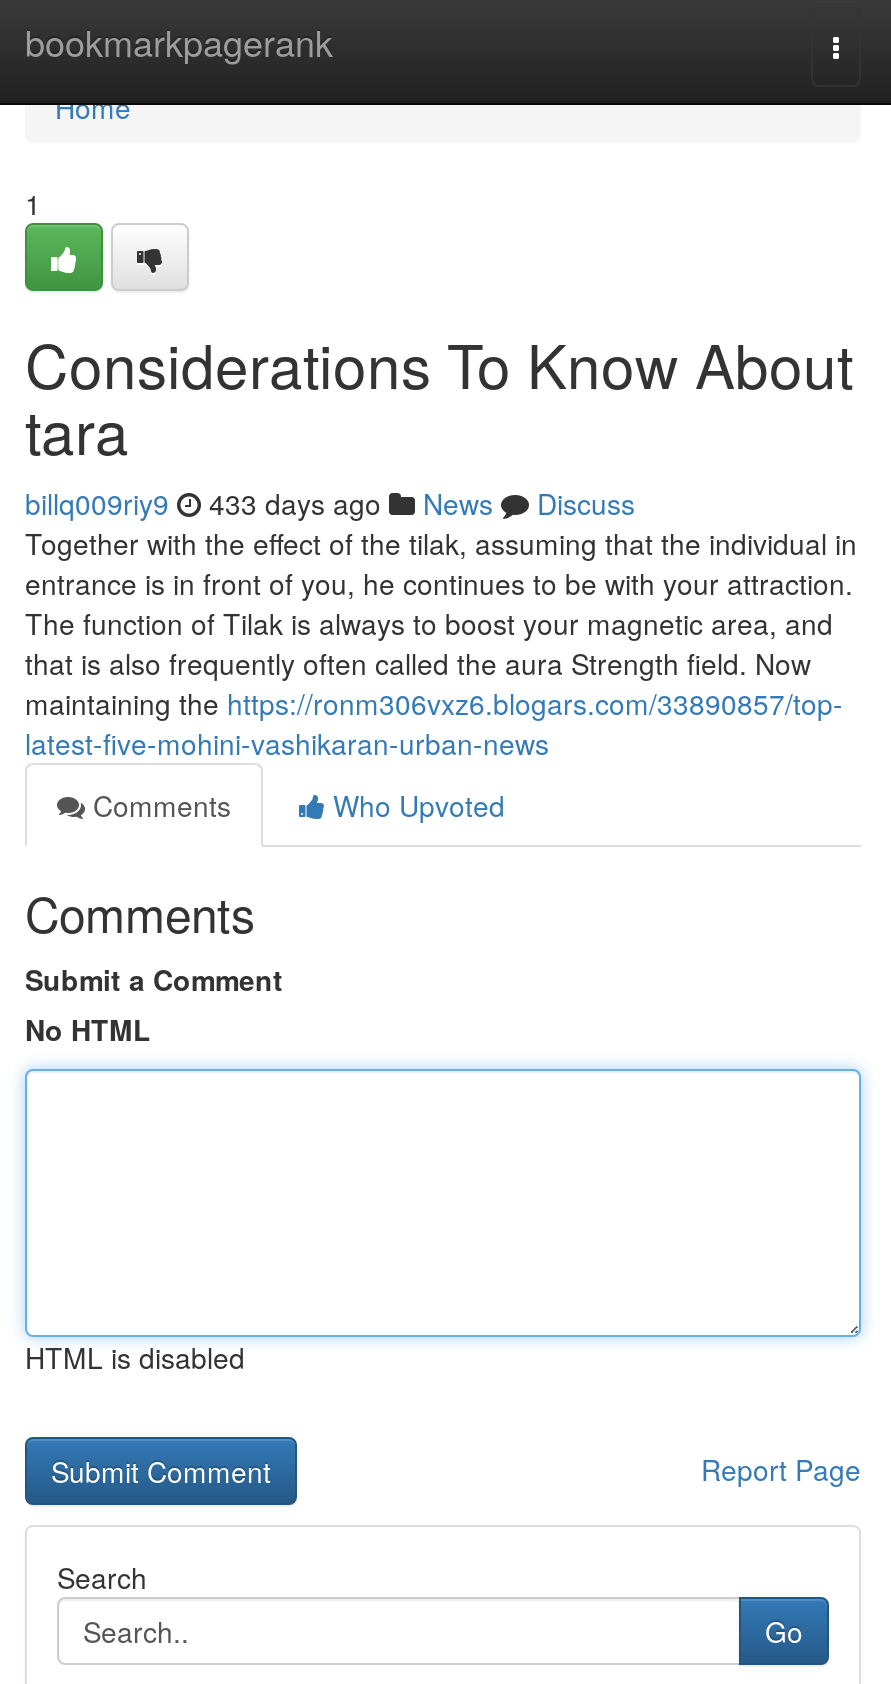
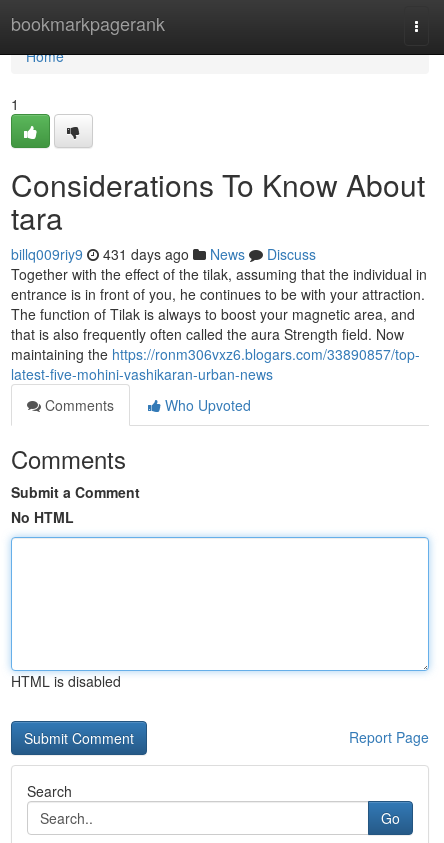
[25,483,635,523] billq009riy9 433 days ago News Discuss -> [11,244,316,264] billq009riy9 431 days ago News Discuss

